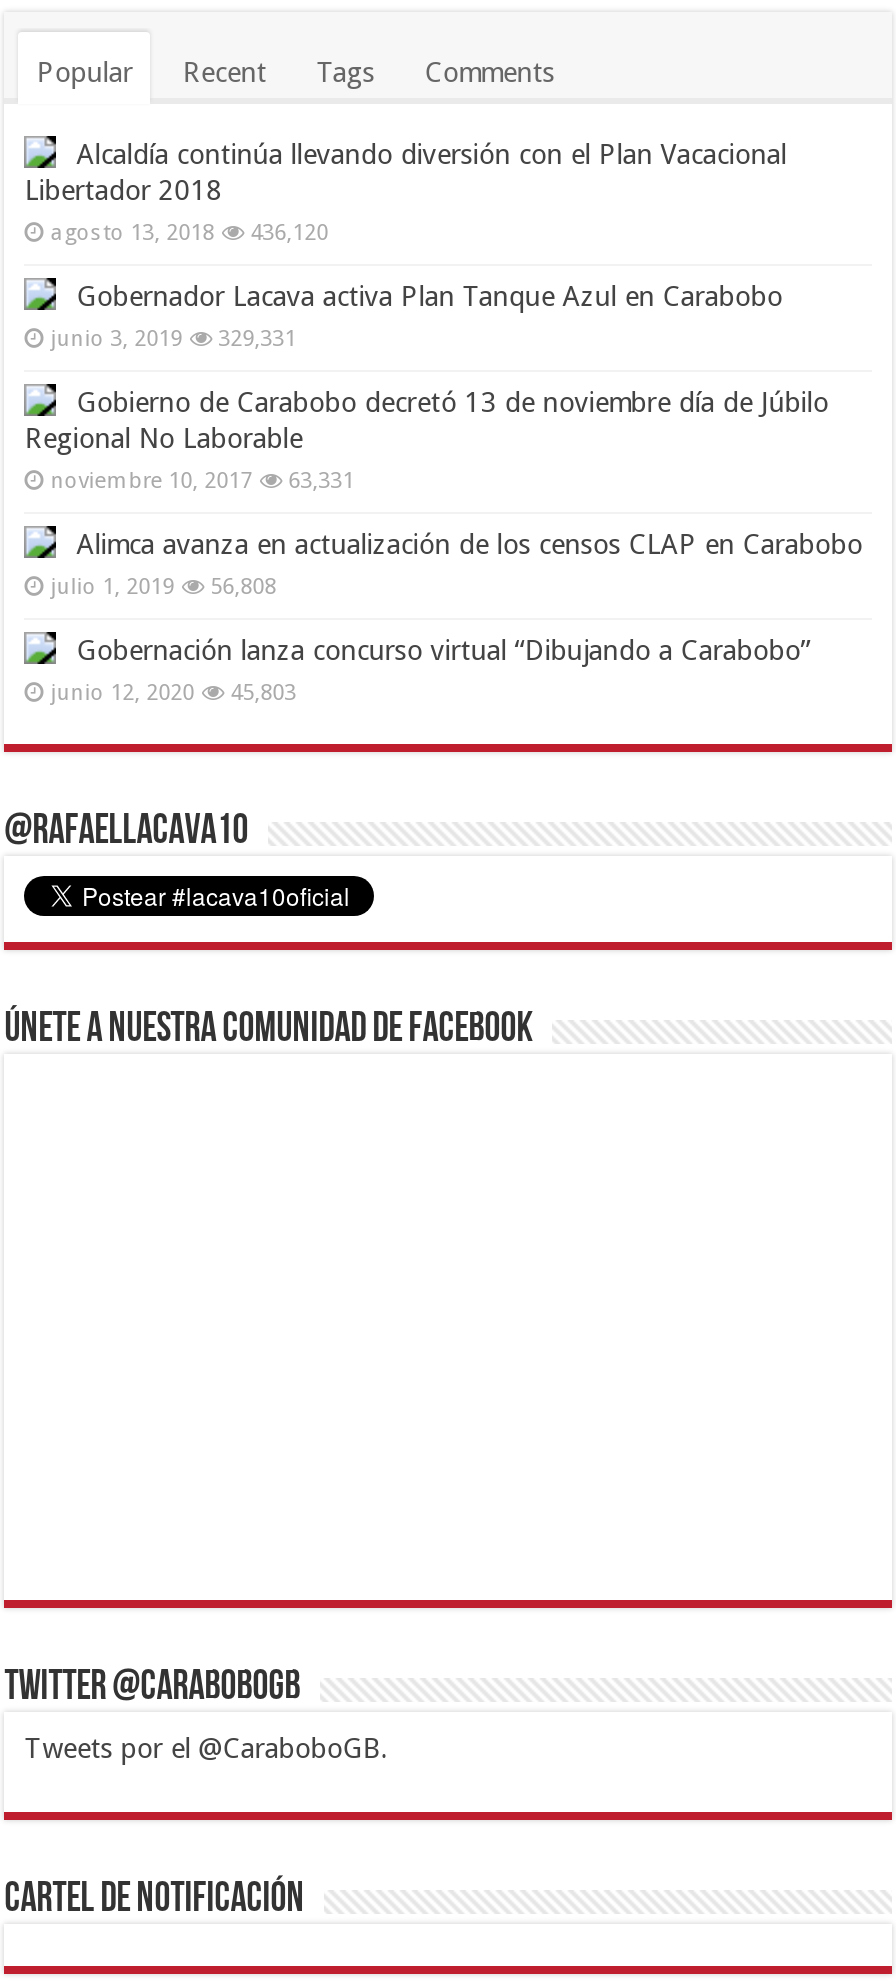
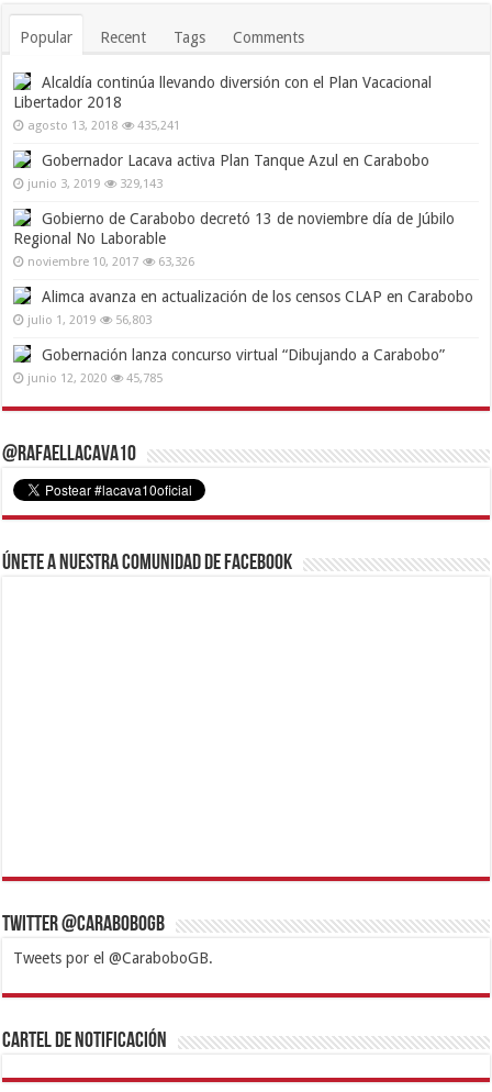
[50,219,328,245] agosto 13, 2018 436,120 -> [28,118,180,132] agosto 13, 2018 435,241
[50,325,296,351] junio 3, 2019 329,331 -> [28,176,163,191] junio 3, 2019 329,143
[50,467,354,493] noviembre 10, 2017 63,331 -> [28,254,195,269] noviembre 10, 2017 63,326
[50,573,276,599] julio 1, 2019 56,808 -> [28,313,152,327] julio 1, 2019 56,803
[50,679,296,705] junio 12, 2020 45,803 -> [28,371,163,385] junio 12, 2020 45,785

